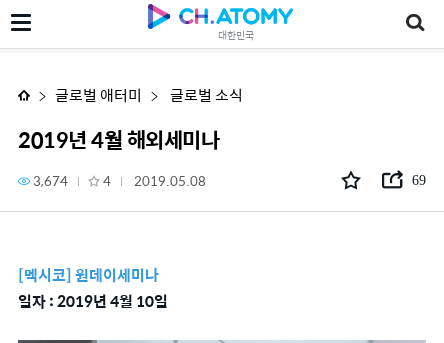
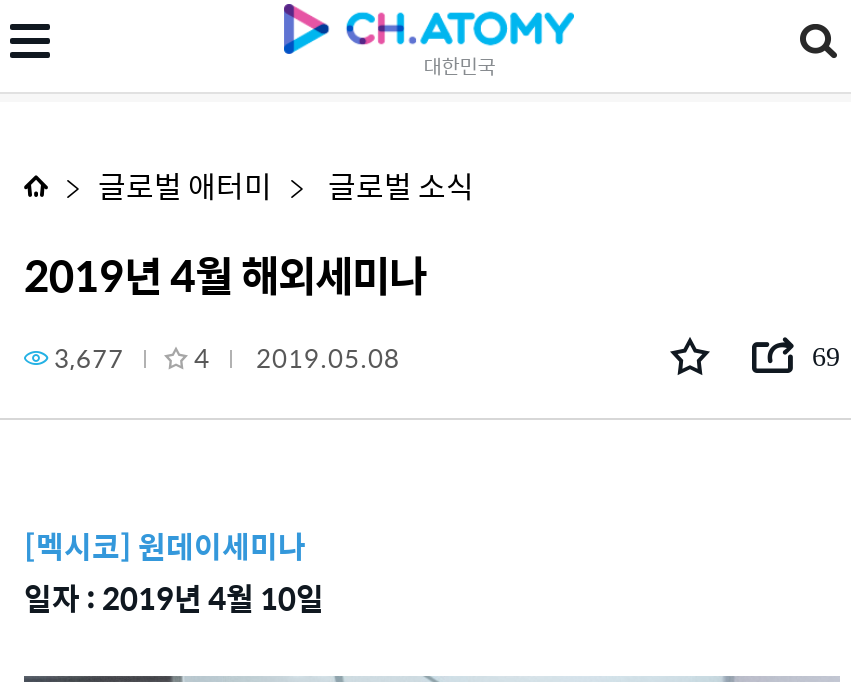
[33,170,206,191] 3,674 4 2019.05.08 -> [54,336,400,378] 3,677 4 2019.05.08

